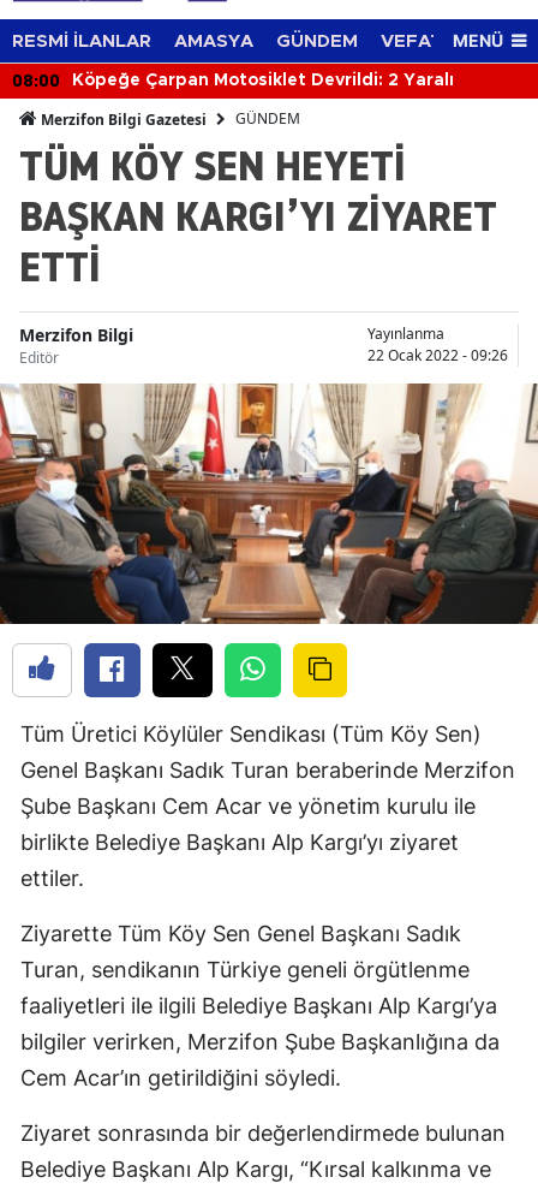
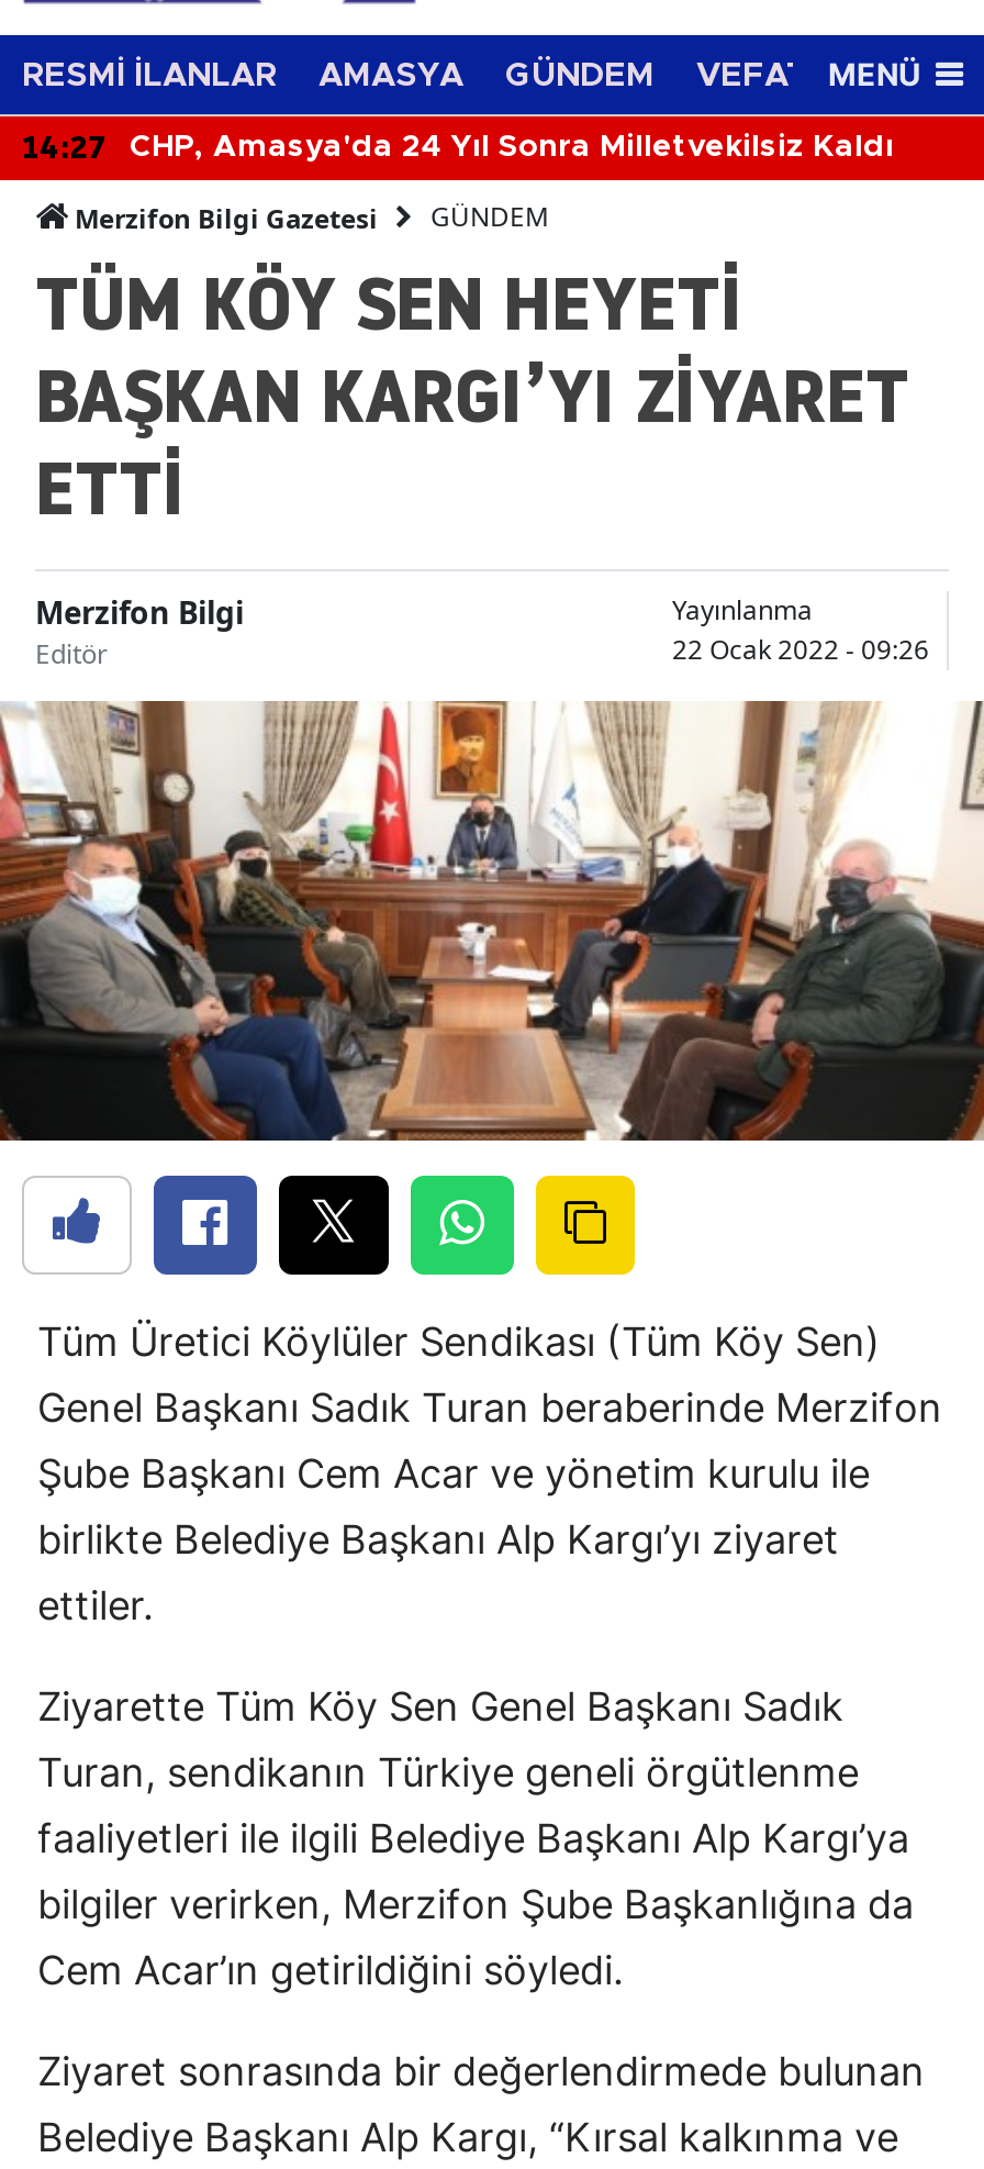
[12,68,454,92] 08:00 | Köpeğe Çarpan Motosiklet Devrildi: 2 Yaralı -> [22,125,894,169] 14:27 | CHP, Amasya'da 24 Yıl Sonra Milletvekilsiz Kaldı

